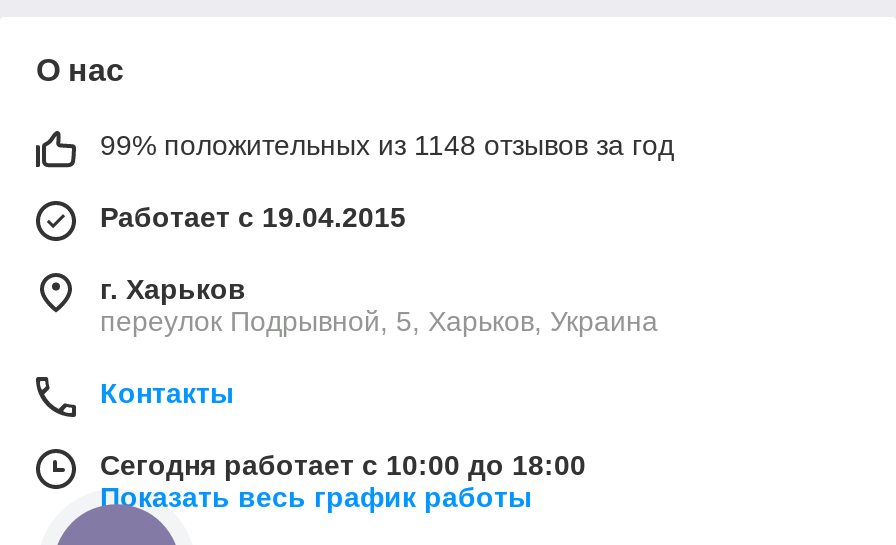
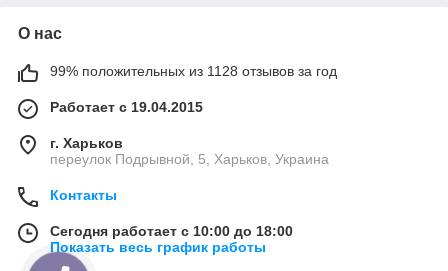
[100,129,674,161] 99% положительных из 1148 отзывов за год -> [50,63,337,79] 99% положительных из 1128 отзывов за год

